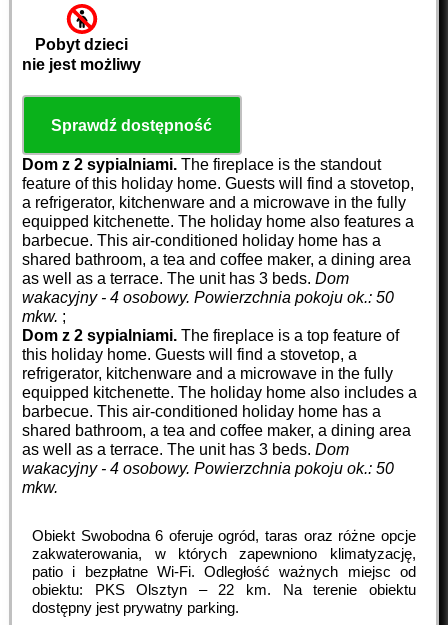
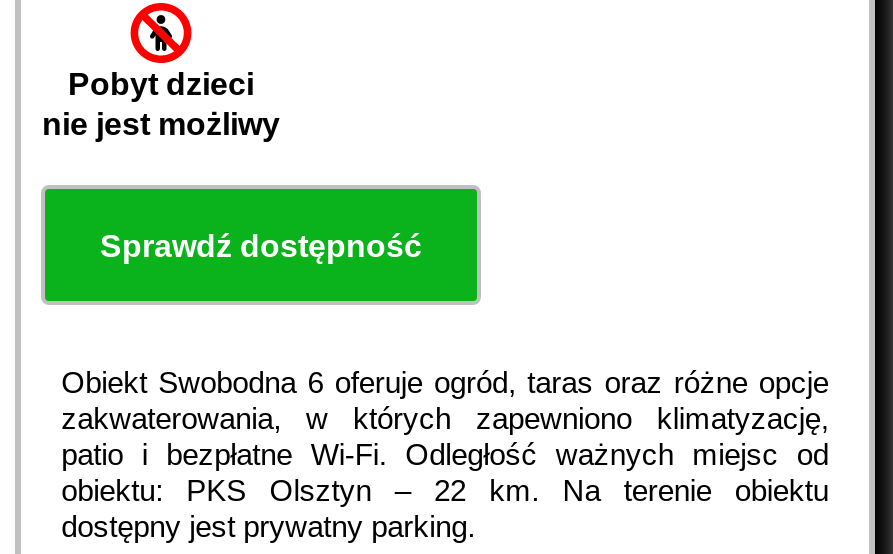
[22,156,417,496] Dom z 2 sypialniami. The fireplace is the standout | feature of this holiday home. Guests will find a stovetop, | a refrigerator, kitchenware and a microwave in the fully | equipped kitchenette. The holiday home also features a | barbecue. This air-conditioned holiday home has a | shared bathroom, a tea and coffee maker, a dining area | as well as a terrace. The unit has 3 beds. Dom | wakacyjny - 4 osobowy. Powierzchnia pokoju ok.: 50 | mkw.; | Dom z 2 sypialniami. The fireplace is a top feature of | this holiday home. Guests will find a stovetop, a | refrigerator, kitchenware and a microwave in the fully | equipped kitchenette. The holiday home also includes a | barbecue. This air-conditioned holiday home has a | shared bathroom, a tea and coffee maker, a dining area | as well as a terrace. The unit has 3 beds. Dom | wakacyjny - 4 osobowy. Powierzchnia pokoju ok.: 50 | mkw. -> none

